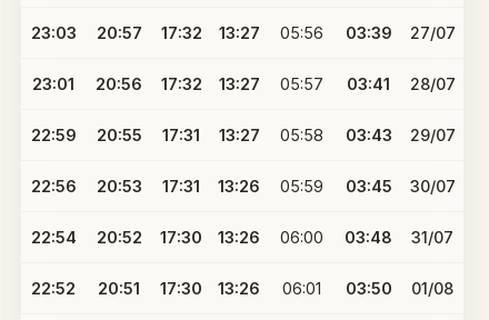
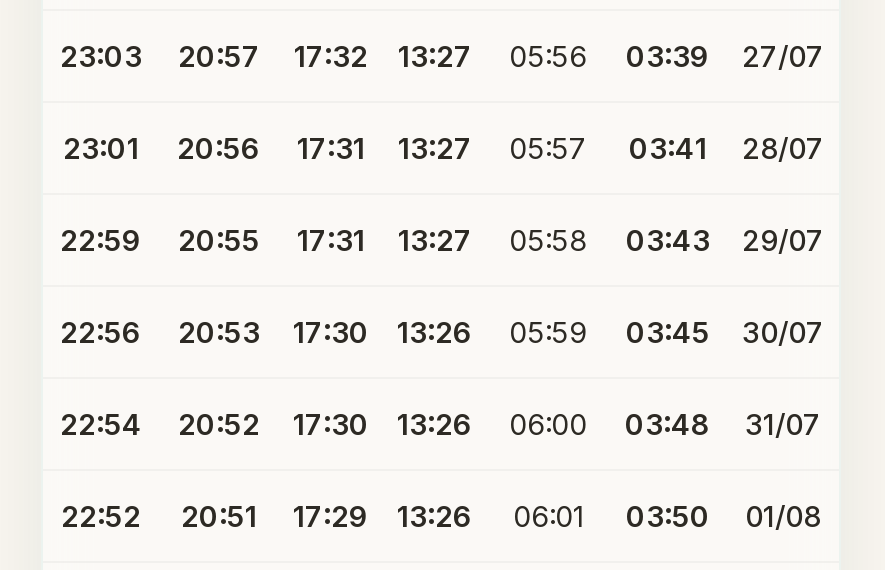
[32,74,455,93] 23:01 20:56 17:32 13:27 05:57 03:41 28/07 -> [63,131,824,165] 23:01 20:56 17:31 13:27 05:57 03:41 28/07
[31,177,455,196] 22:56 20:53 17:31 13:26 05:59 03:45 30/07 -> [60,315,824,349] 22:56 20:53 17:30 13:26 05:59 03:45 30/07
[31,279,453,298] 22:52 20:51 17:30 13:26 06:01 03:50 01/08 -> [61,499,821,533] 22:52 20:51 17:29 13:26 06:01 03:50 01/08

